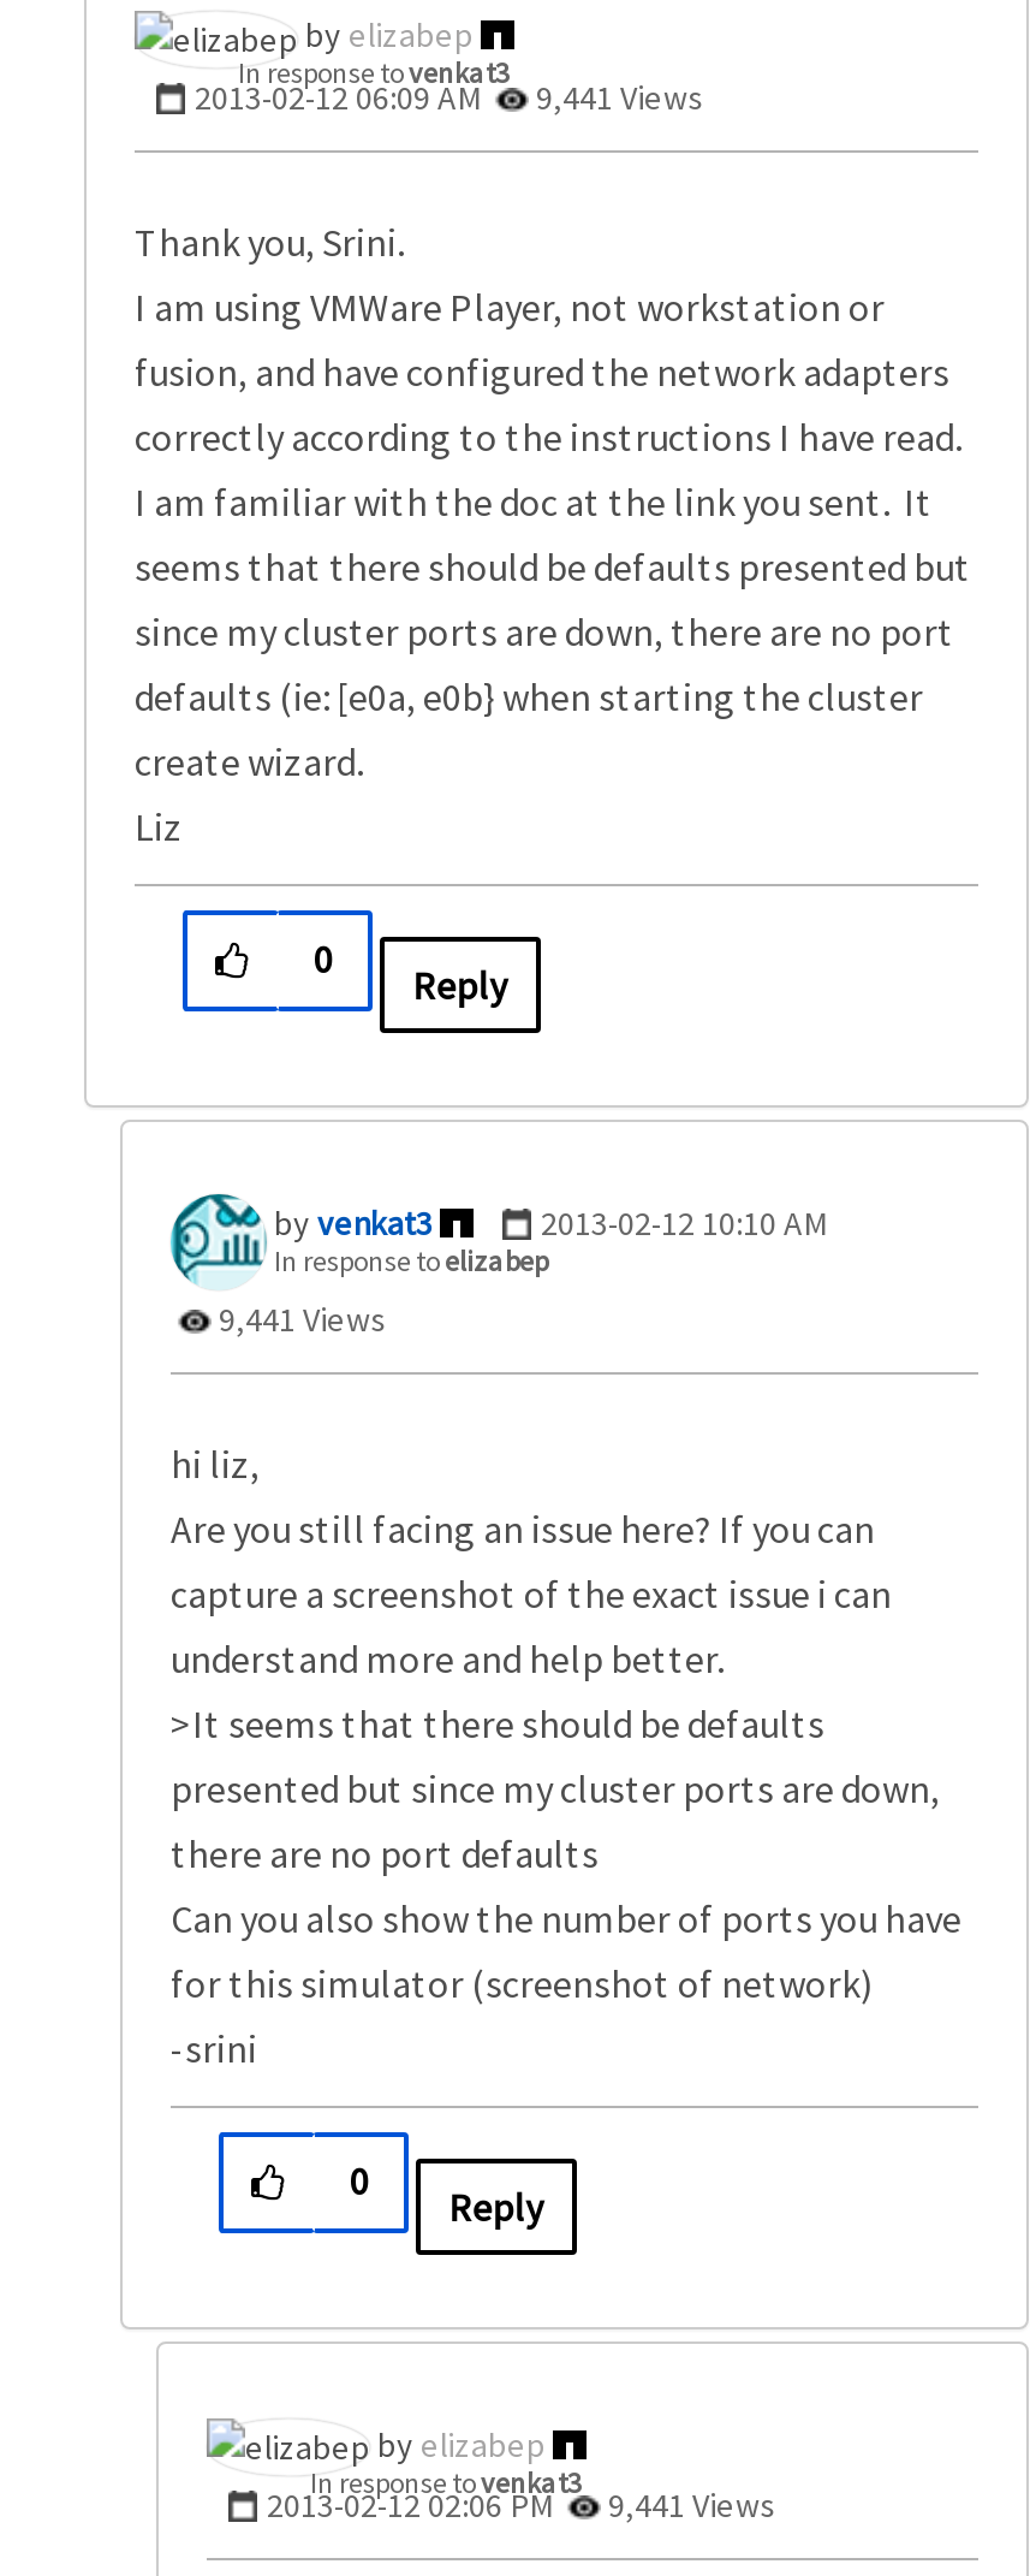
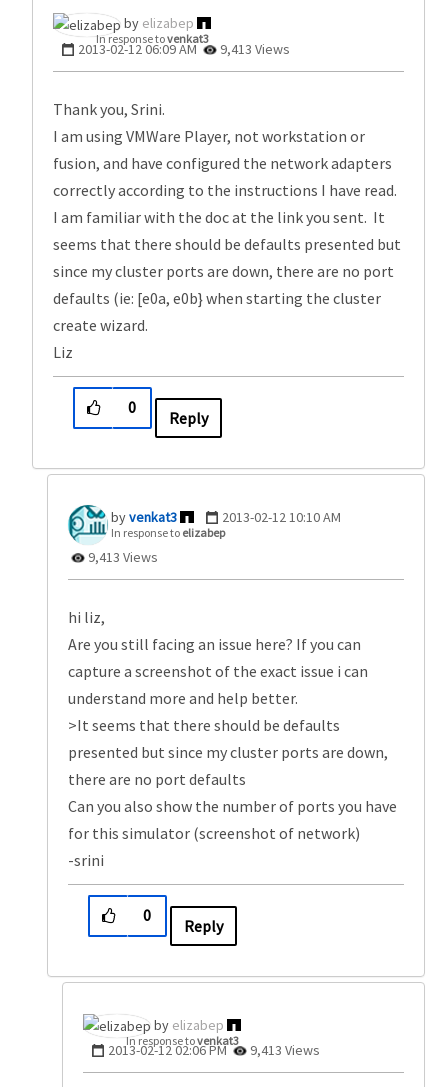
[195,75,704,119] 2013-02-12 06:09 AM 9,441 Views -> [78,40,290,58] 2013-02-12 06:09 AM 9,413 Views
[212,1297,387,1340] 9,441 Views -> [85,548,158,566] 9,413 Views
[267,2484,776,2528] 2013-02-12 02:06 PM 9,441 Views -> [108,1041,320,1059] 2013-02-12 02:06 PM 9,413 Views

